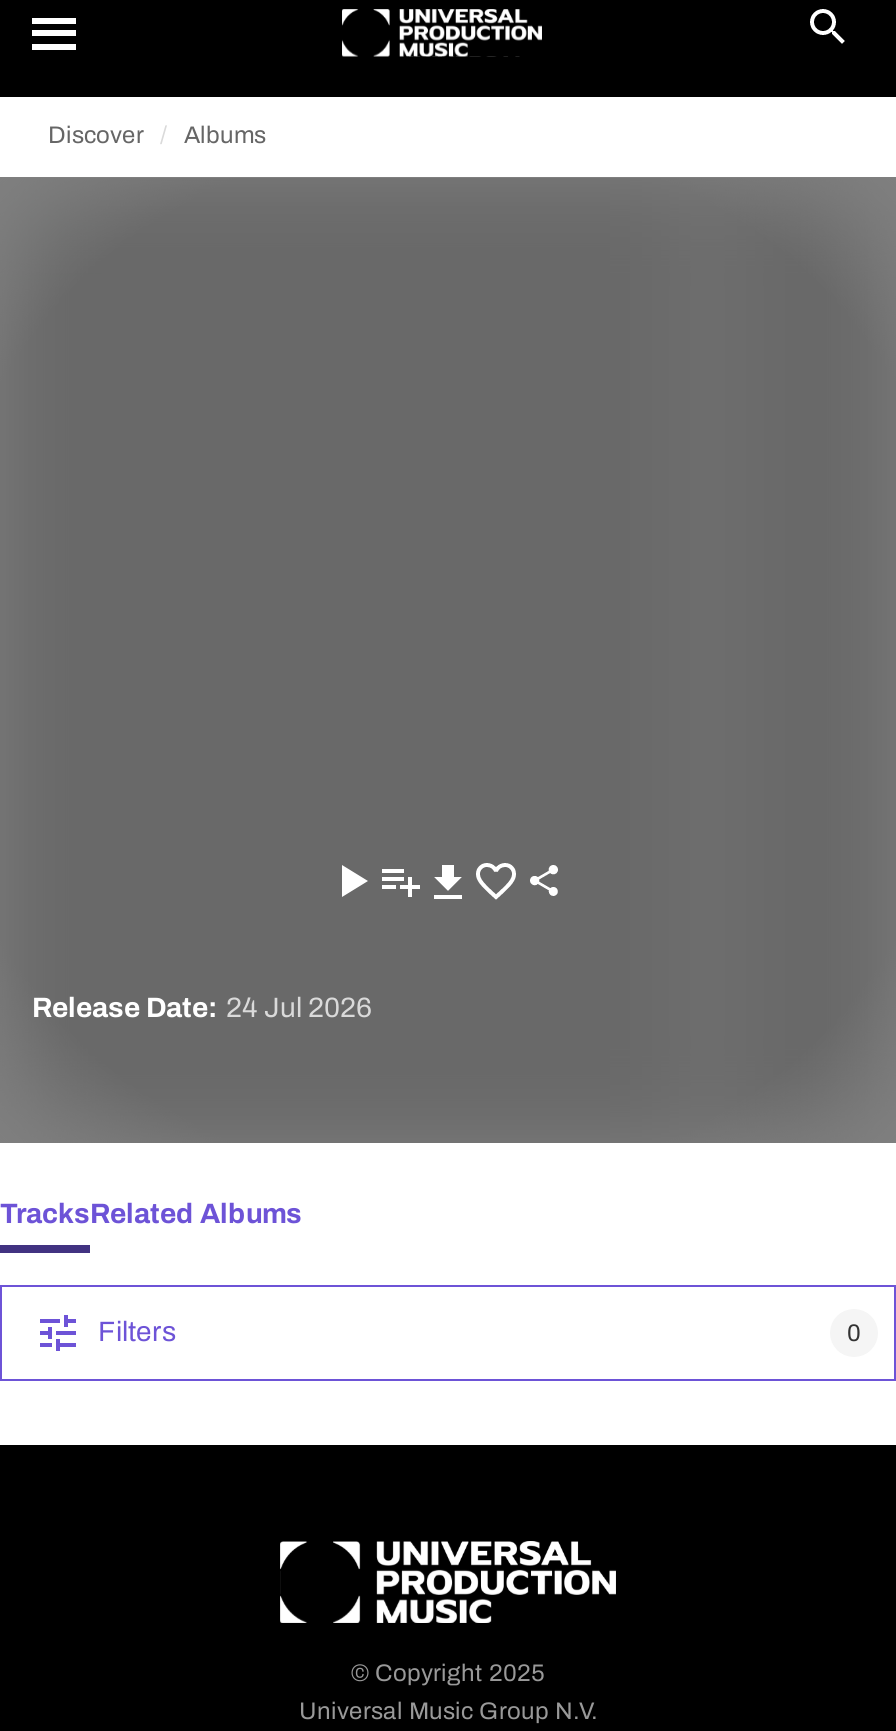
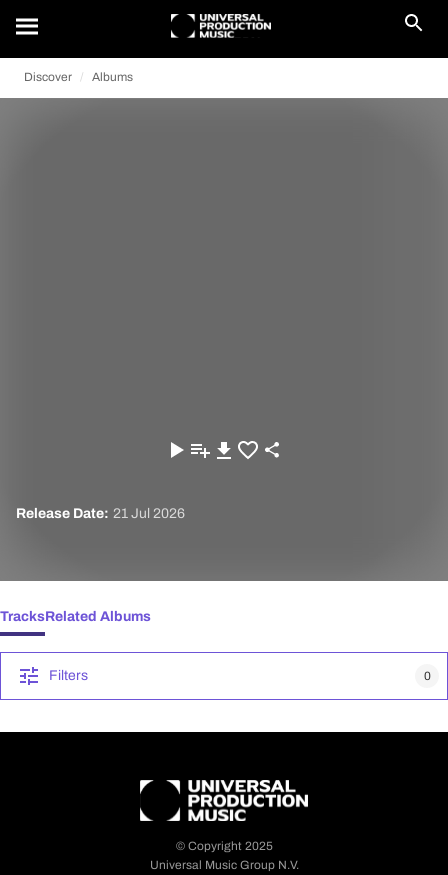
[32,993,372,1023] Release Date: 24 Jul 2026 -> [16,506,185,521] Release Date: 21 Jul 2026

